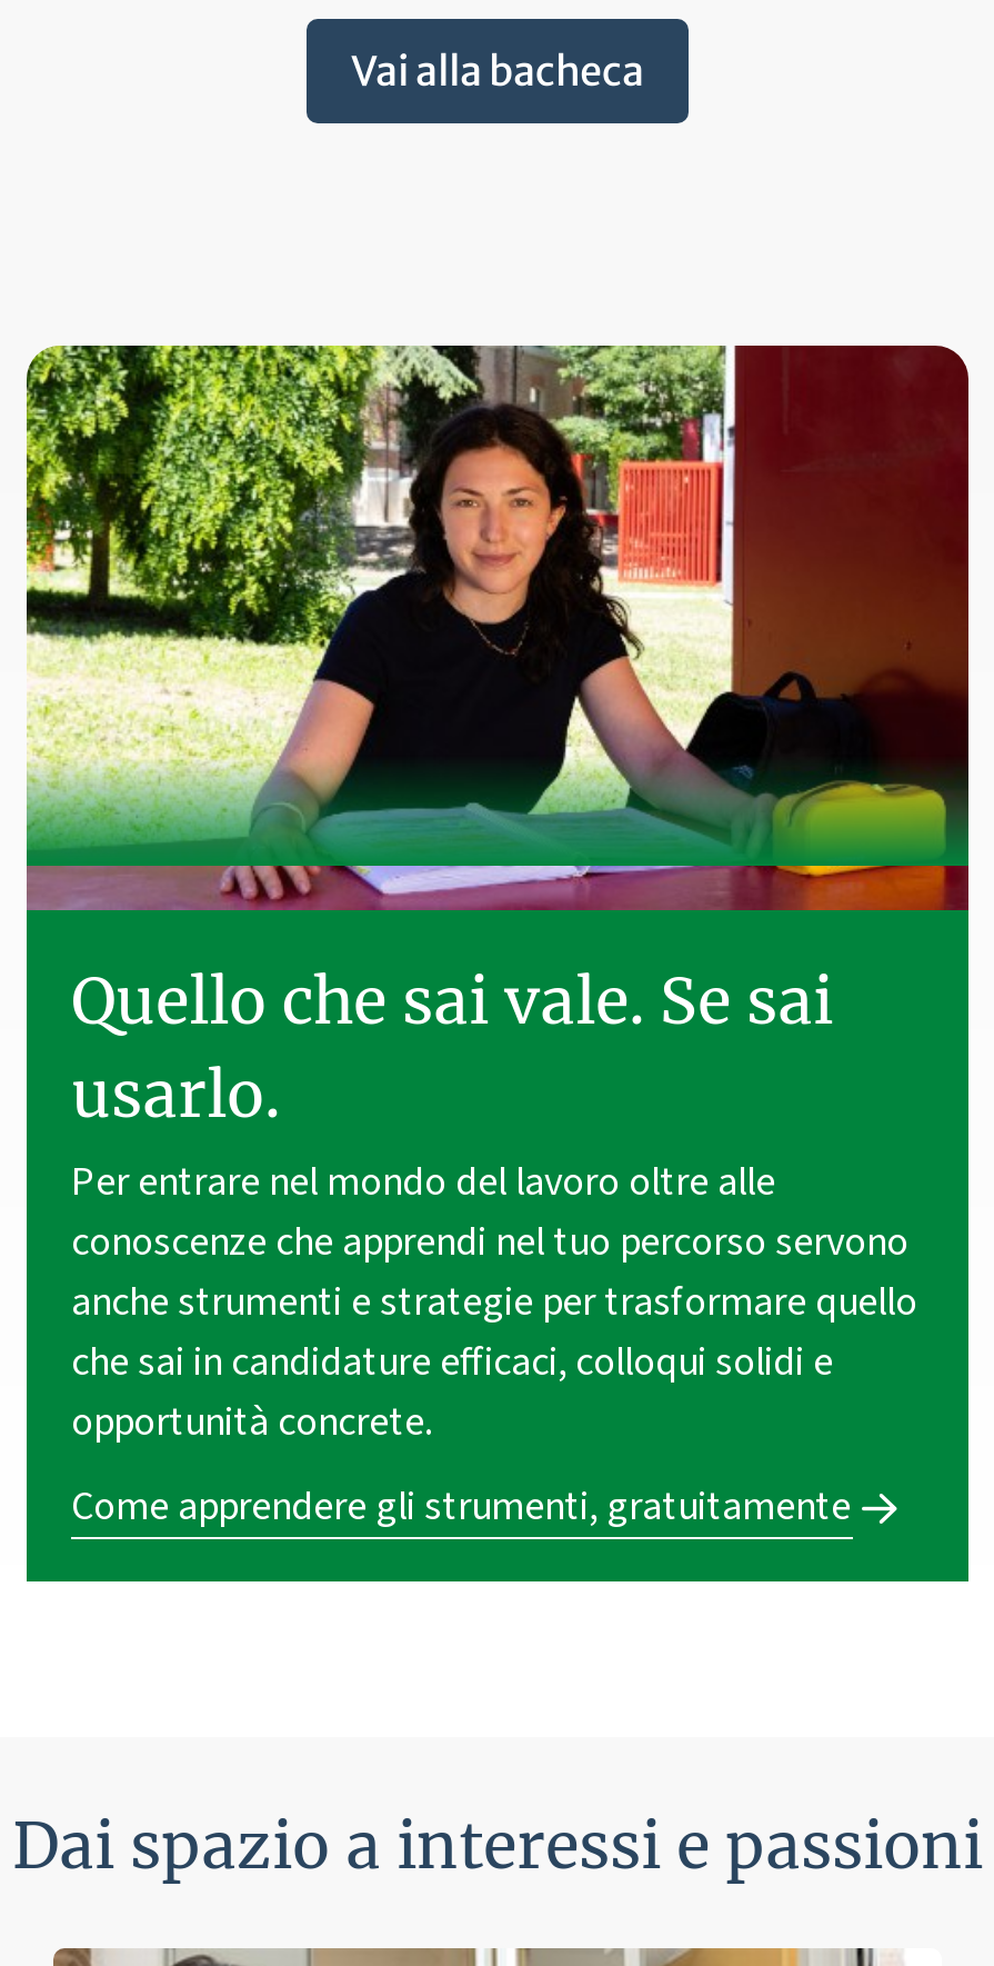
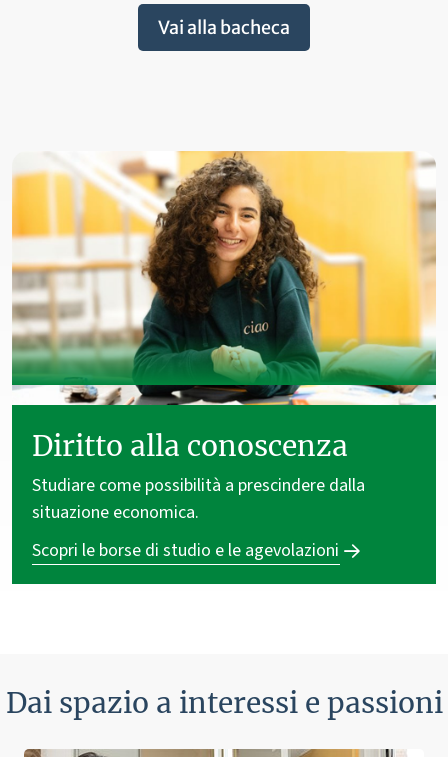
[24,343,971,1451] [image] | Quello che sai vale. Se sai | usarlo. | Per entrare nel mondo del lavoro oltre alle | conoscenze che apprendi nel tuo percorso servono | anche strumenti e strategie per trasformare quello | che sai in candidature efficaci, colloqui solidi e | opportunità concrete. -> [11,150,436,525] [image] | Diritto alla conoscenza | Studiare come possibilità a prescindere dalla | situazione economica.
[71,1480,851,1536] Come apprendere gli strumenti, gratuitamente -> [32,538,339,563] Scopri le borse di studio e le agevolazioni

